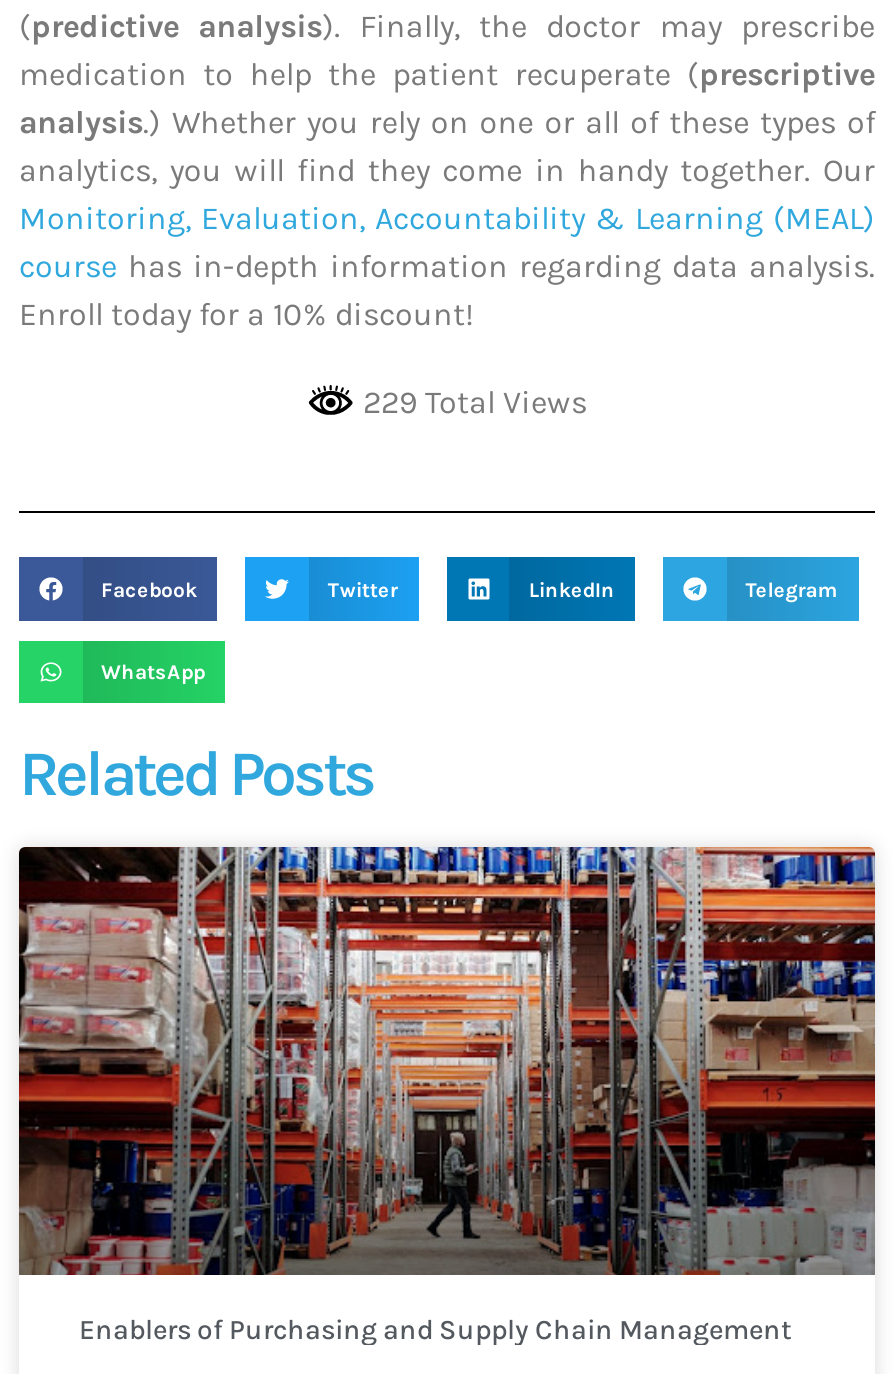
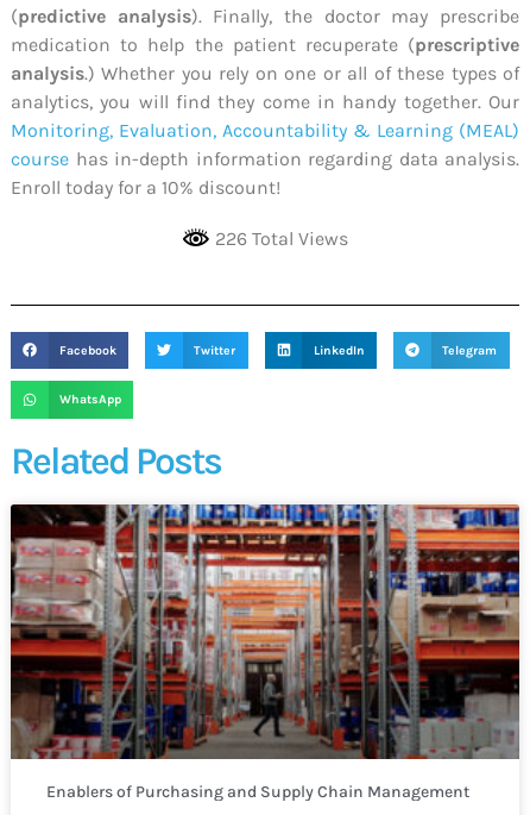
[355,382,587,420] 229 Total Views -> [210,227,348,250] 226 Total Views

